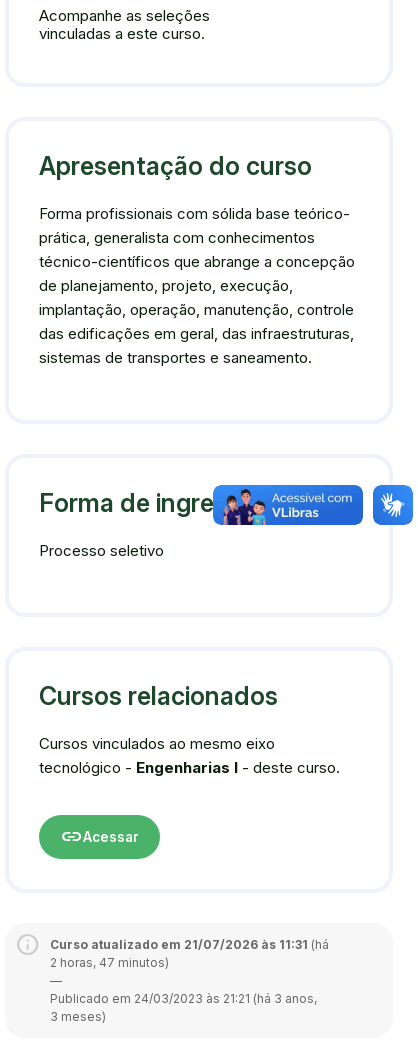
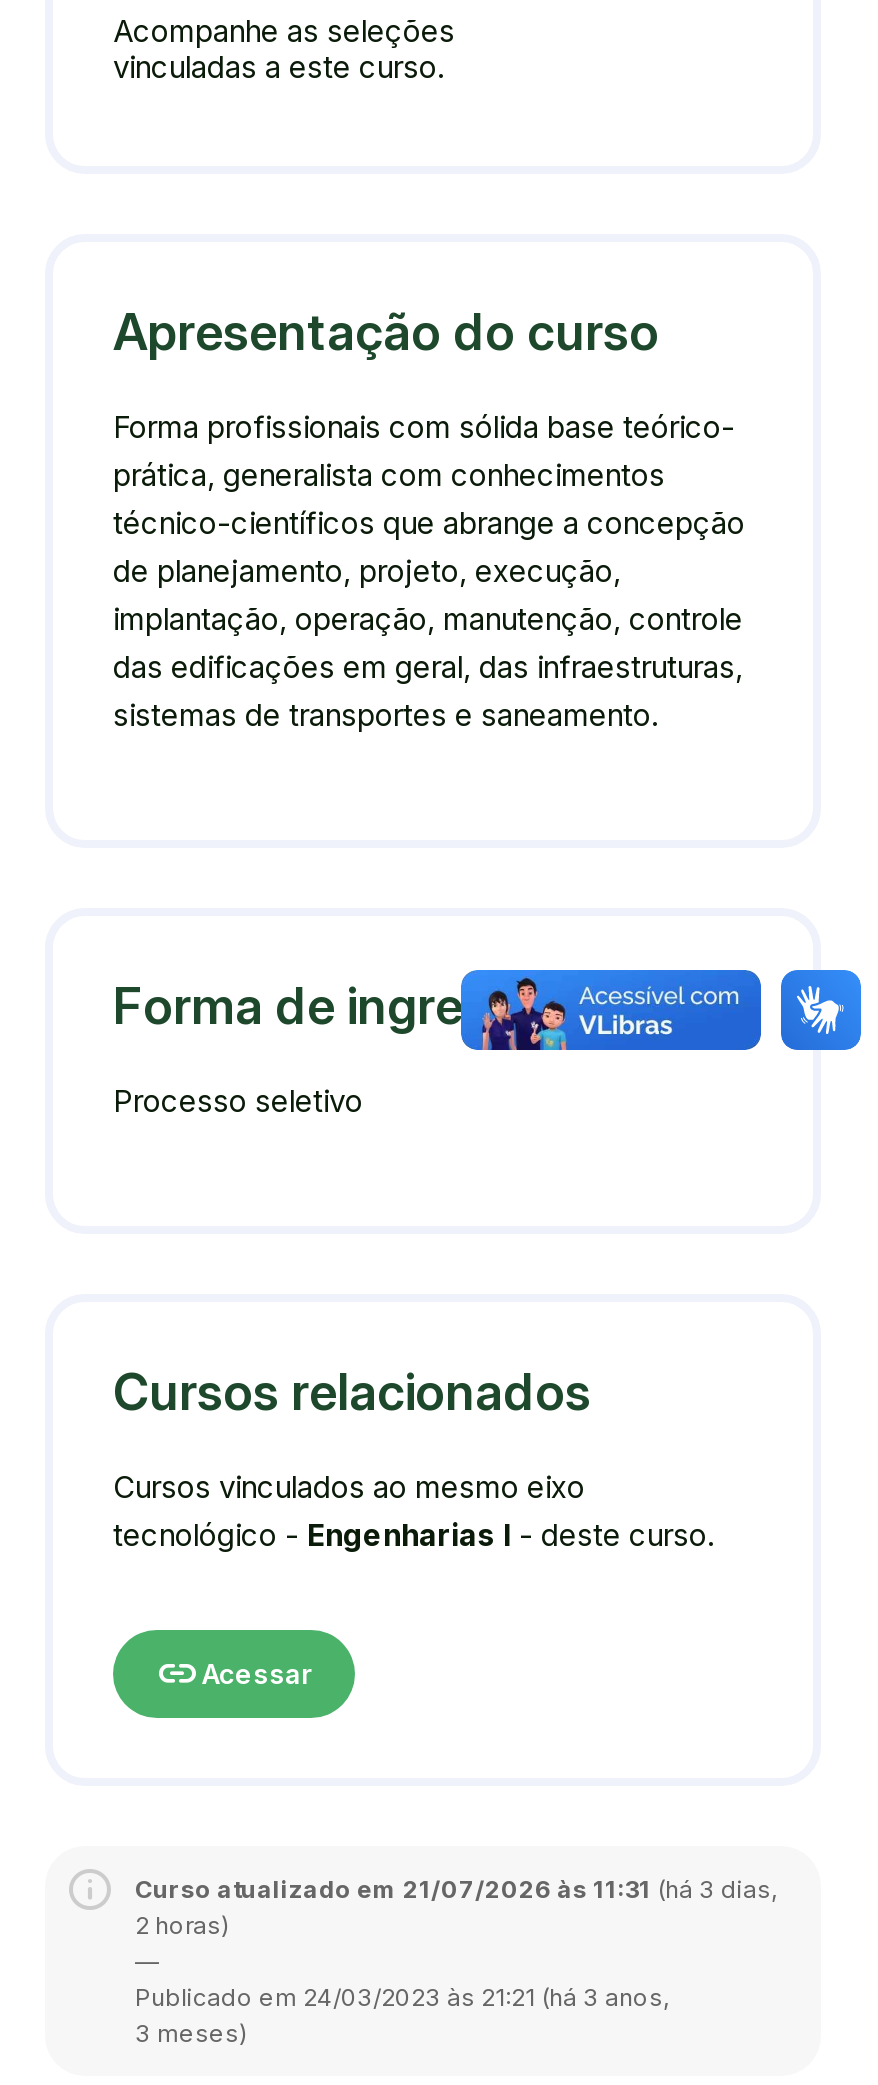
[50,936,329,969] Curso atualizado em 21/07/2026 às 11:31 (há | 2 horas, 47 minutos) -> [135,1873,777,1939] Curso atualizado em 21/07/2026 às 11:31 (há 3 dias, | 2 horas)

